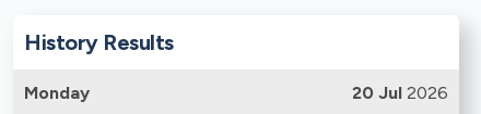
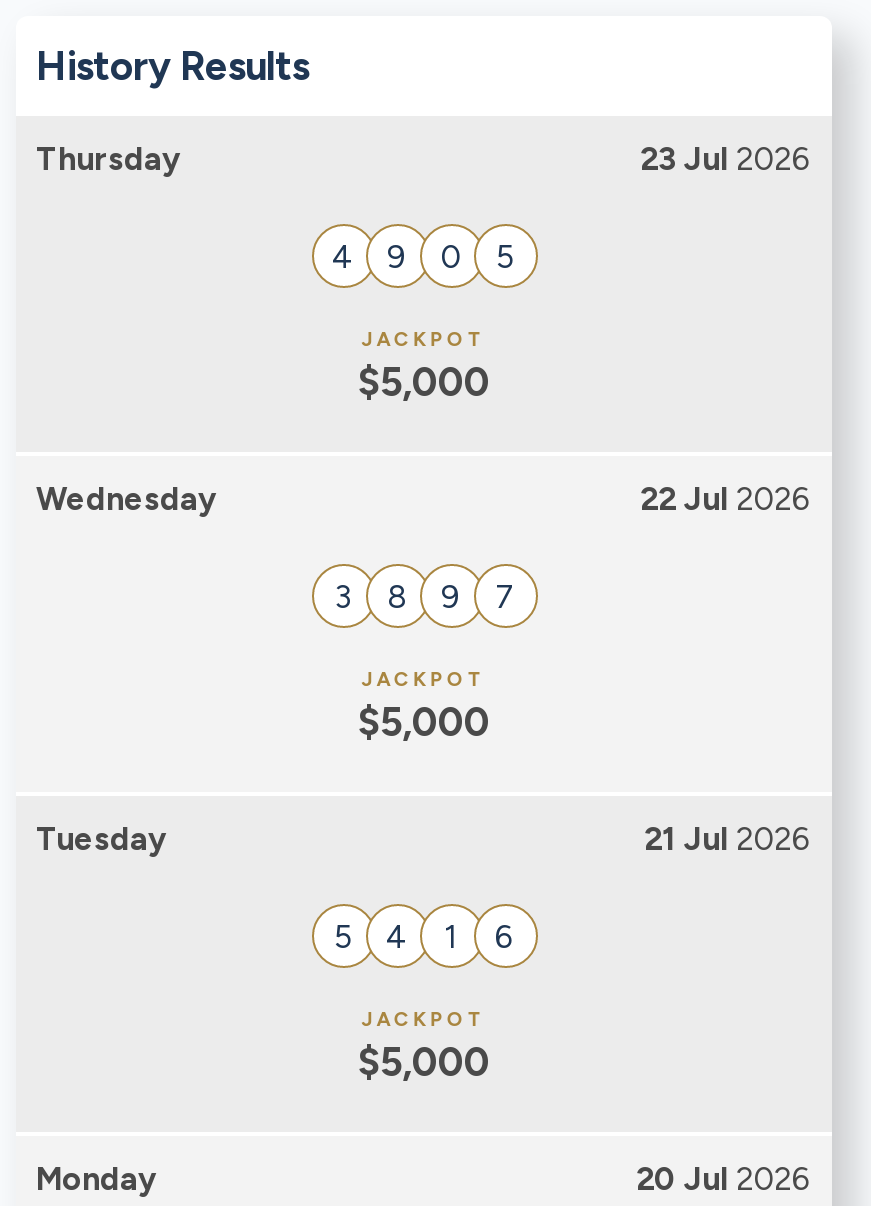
none -> [36,139,812,1085] Thursday | 23 Jul 2026 | 4 | 9 | 0 | 5 | JACKPOT | $5,000 | Wednesday | 22 Jul 2026 | 3 | 8 | 9 | 7 | JACKPOT | $5,000 | Tuesday | 21 Jul 2026 | 5 | 4 | 1 | 6 | JACKPOT | $5,000

